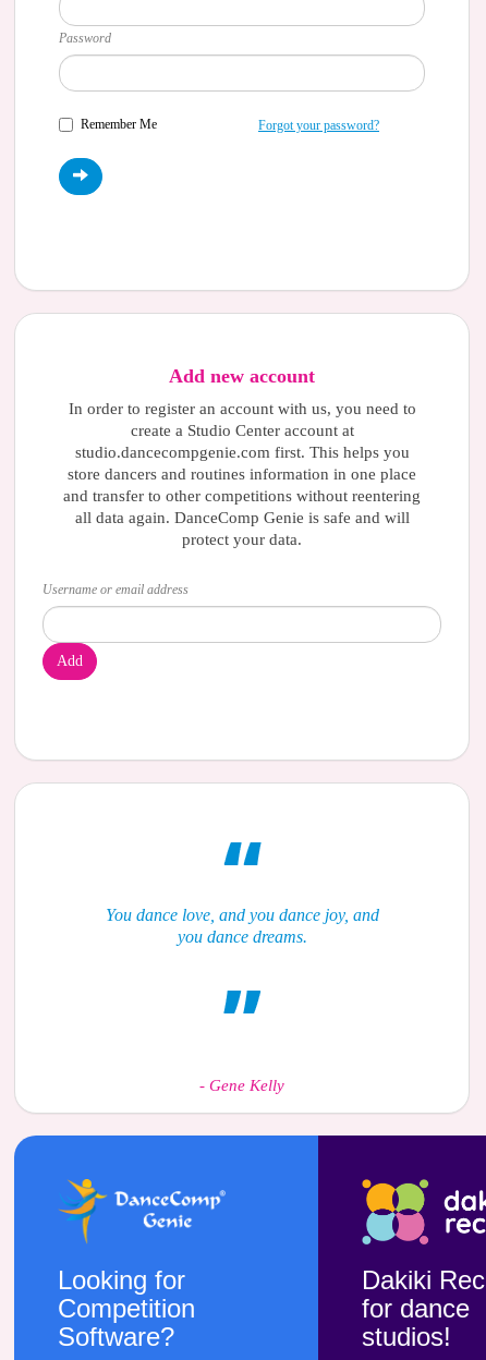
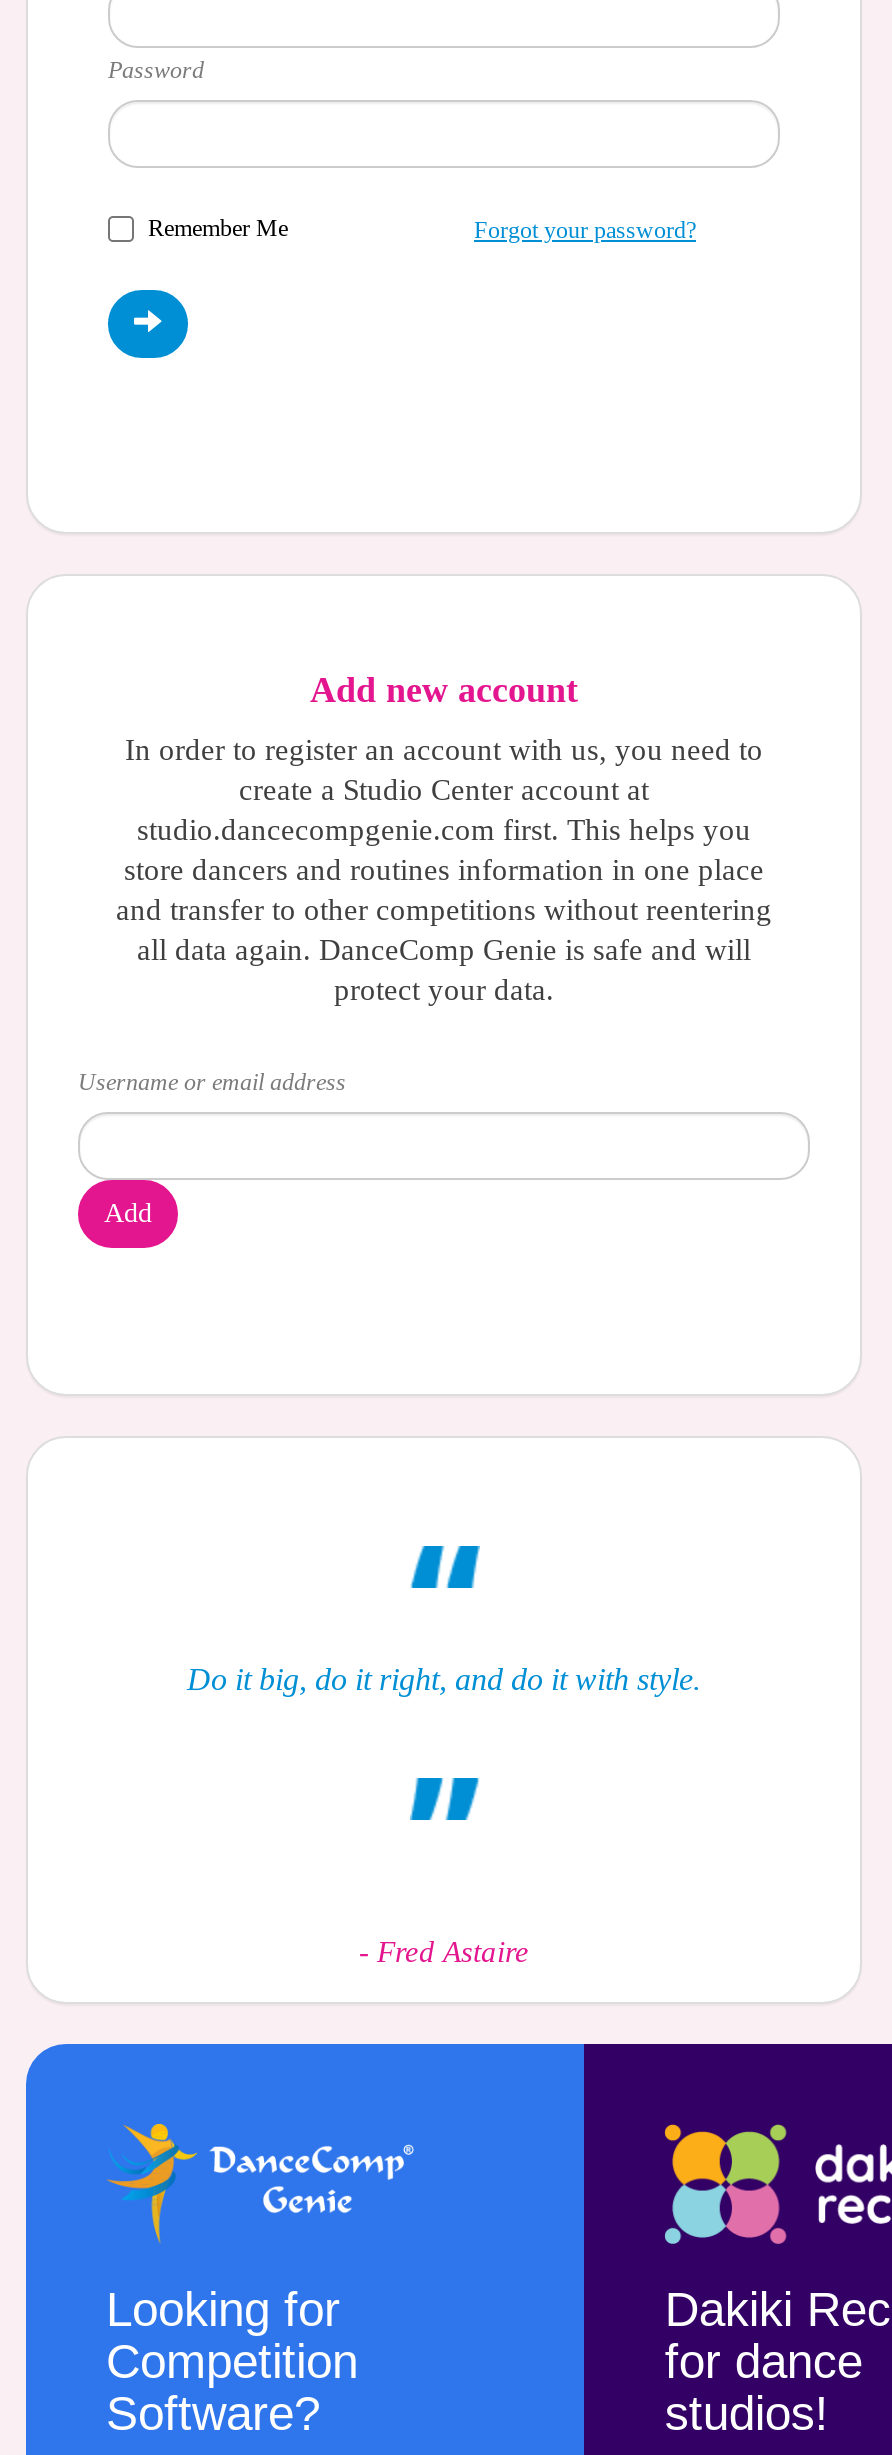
[105,906,379,946] You dance love, and you dance joy, and | you dance dreams. -> [187,1662,701,1696] Do it big, do it right, and do it with style.
[199,1077,284,1094] - Gene Kelly -> [359,1936,529,1968] - Fred Astaire

